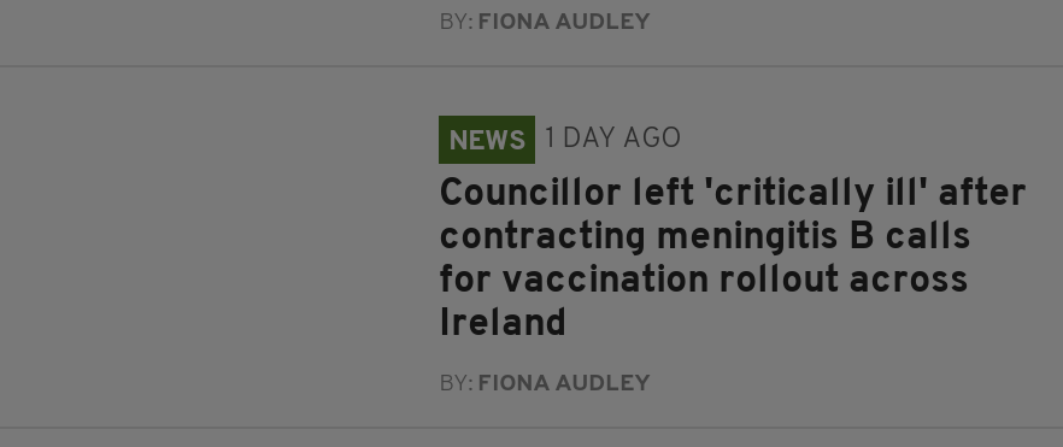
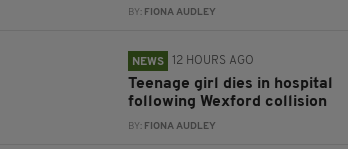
[449,126,682,157] NEWS 1 DAY AGO -> [132,55,254,68] NEWS 12 HOURS AGO
[439,176,1027,345] Councillor left 'critically ill' after | contracting meningitis B calls | for vaccination rollout across | Ireland -> [128,76,333,110] Teenage girl dies in hospital | following Wexford collision

